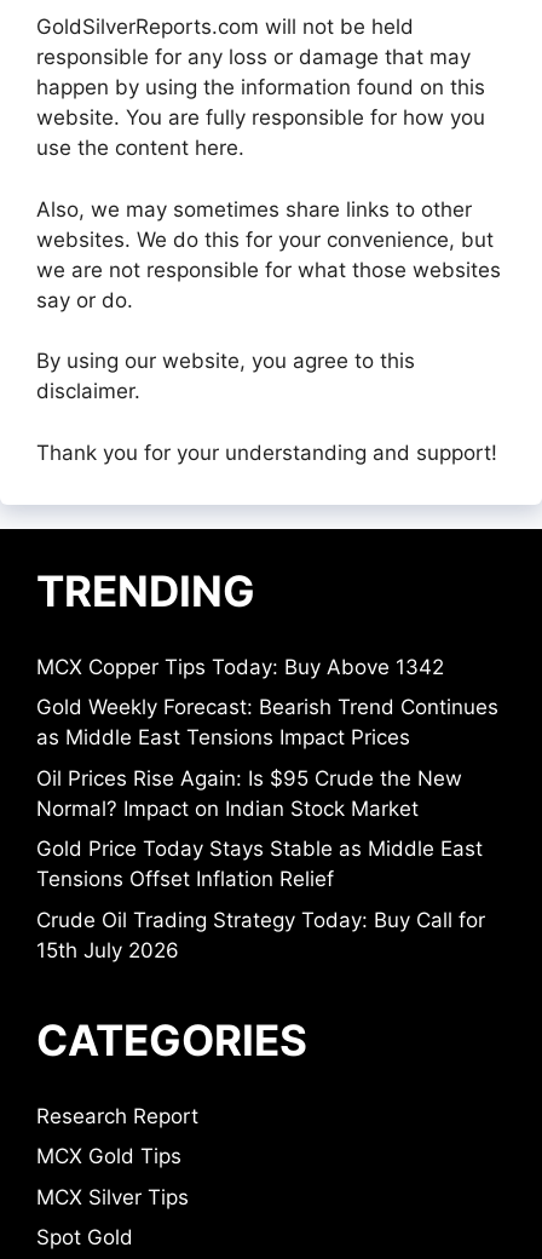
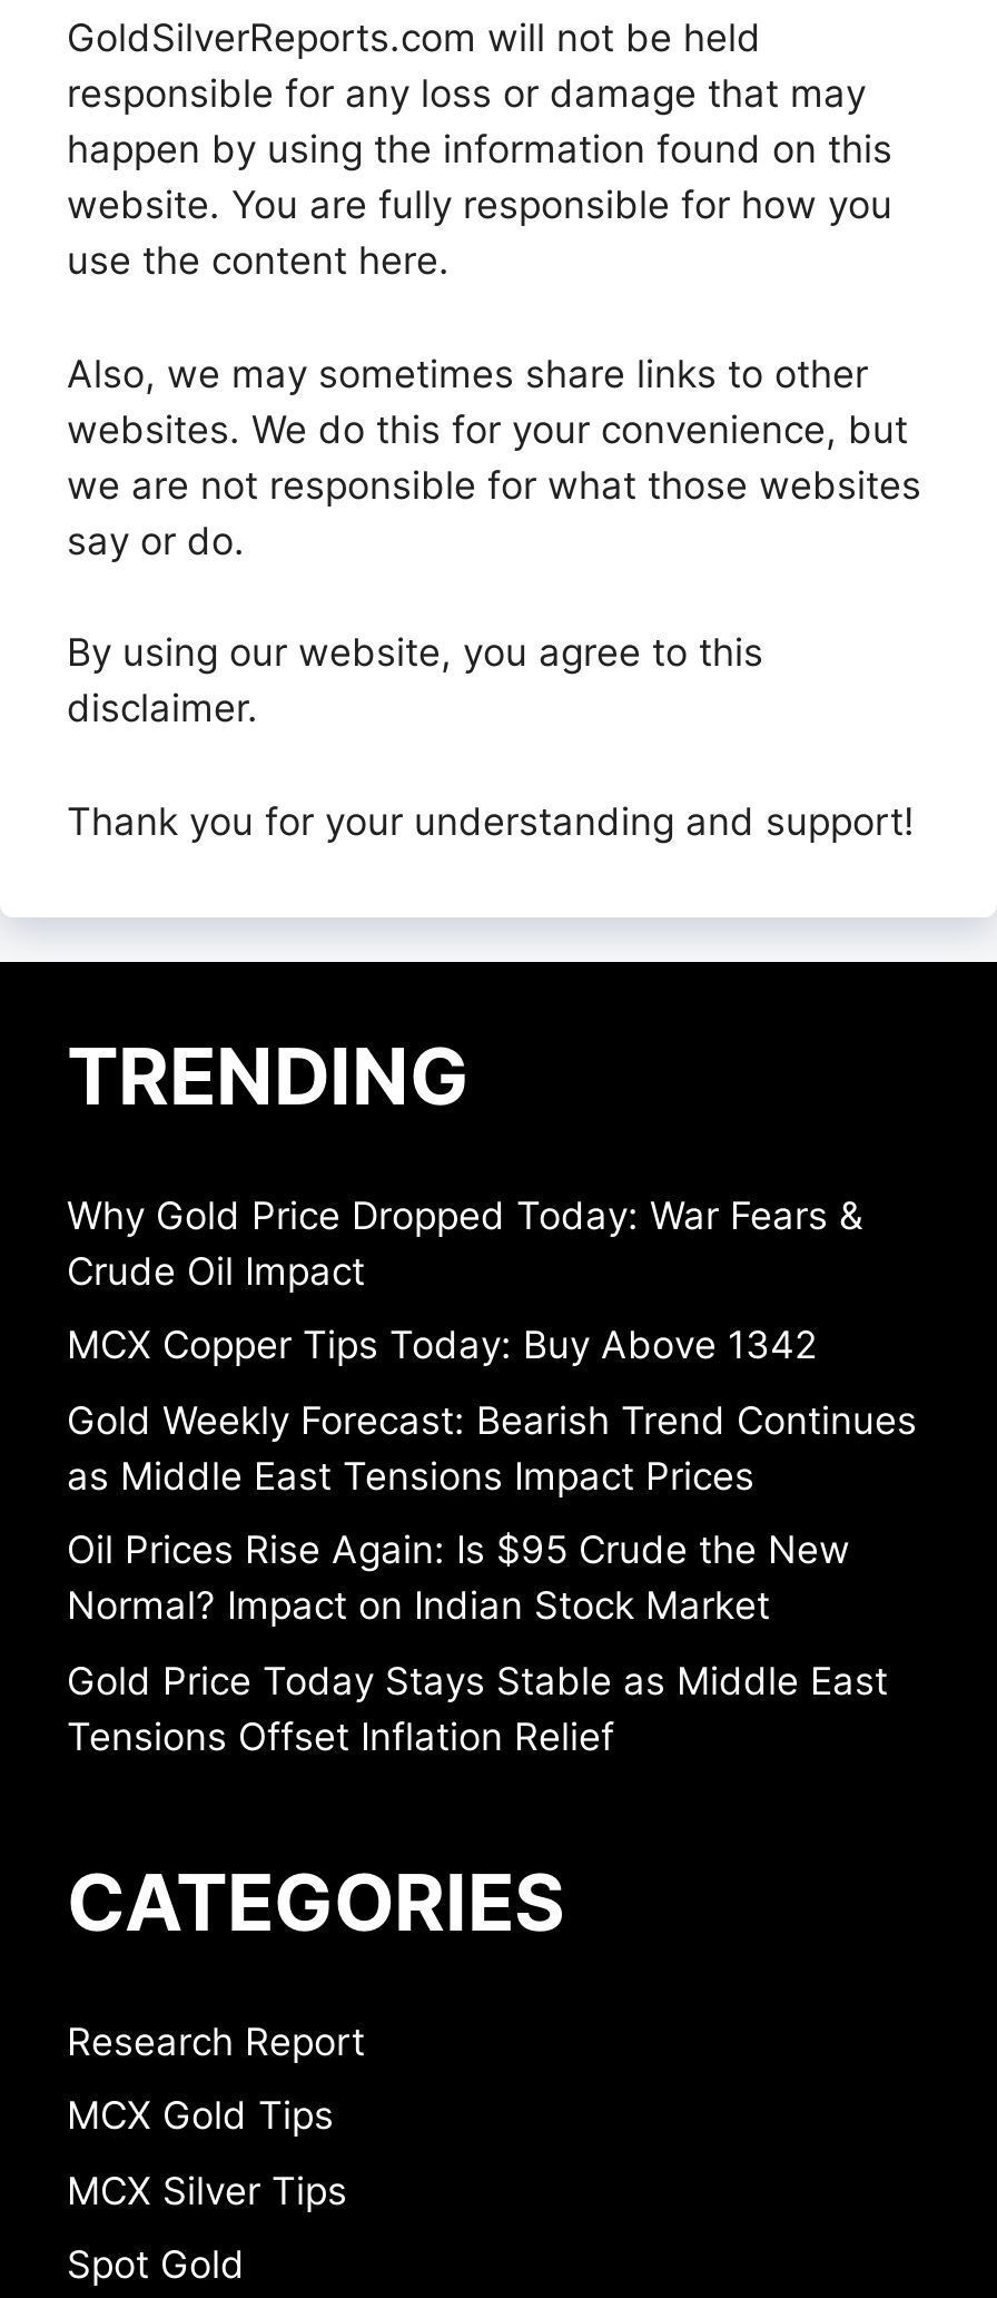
none -> [67,1193,863,1293] Why Gold Price Dropped Today: War Fears & | Crude Oil Impact
moved [36,654,498,891] -> [67,1323,917,1758]: MCX Copper Tips Today: Buy Above 1342 | Gold Weekly Forecast: Bearish Trend Continues | as Middle East Tensions Impact Prices | Oil Prices Rise Again: Is $95 Crude the New | Normal? Impact on Indian Stock Market | Gold Price Today Stays Stable as Middle East | Tensions Offset Inflation Relief
[36,907,485,962] Crude Oil Trading Strategy Today: Buy Call for | 15th July 2026 -> none

